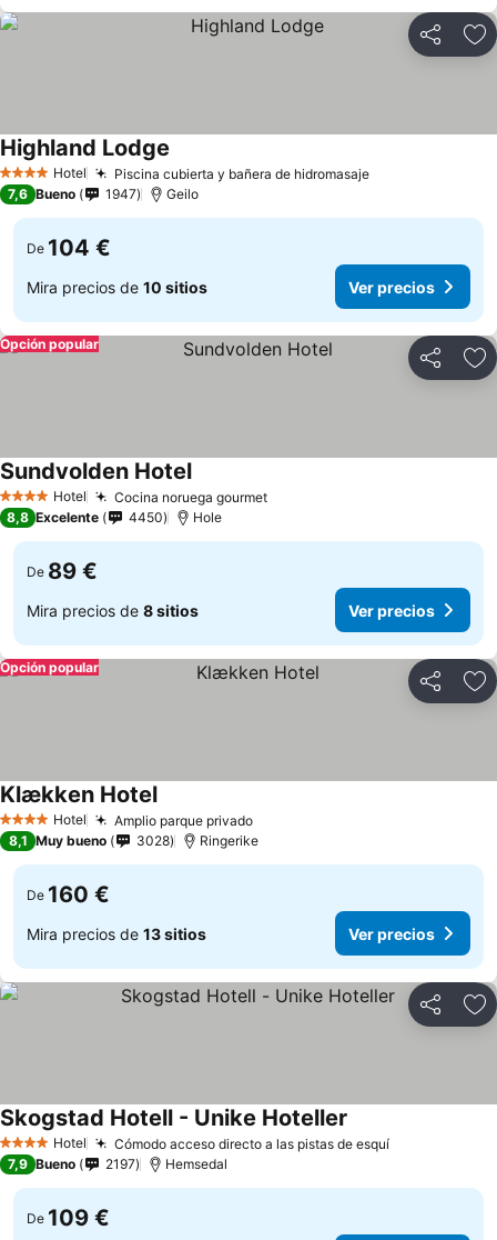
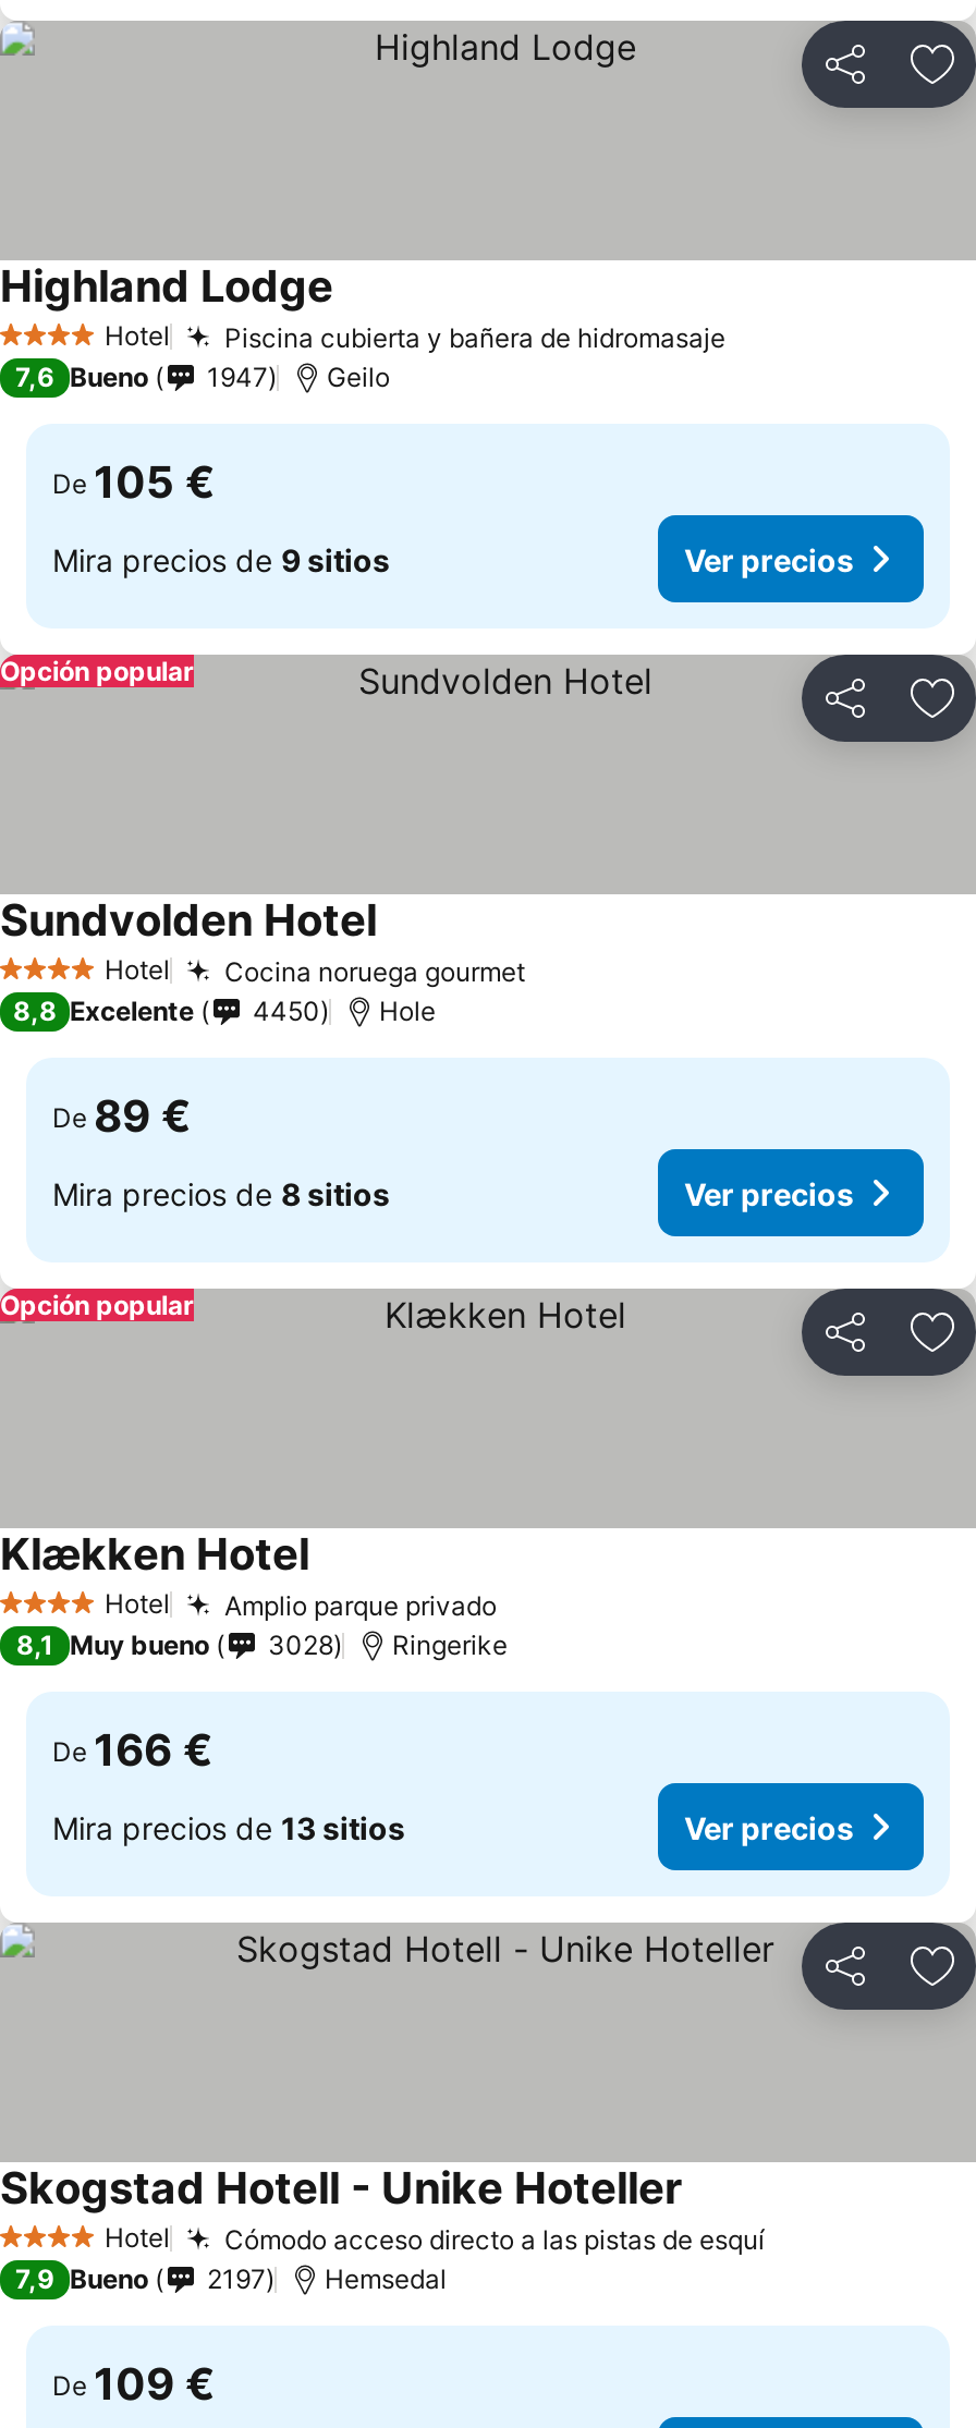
[27,234,111,261] De 104 € -> [52,456,216,509] De 105 €
[27,277,207,296] Mira precios de 10 sitios -> [52,540,390,577] Mira precios de 9 sitios
[27,881,110,908] De 160 € -> [52,1724,213,1777] De 166 €

